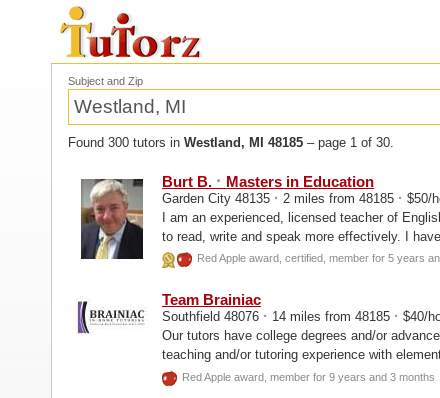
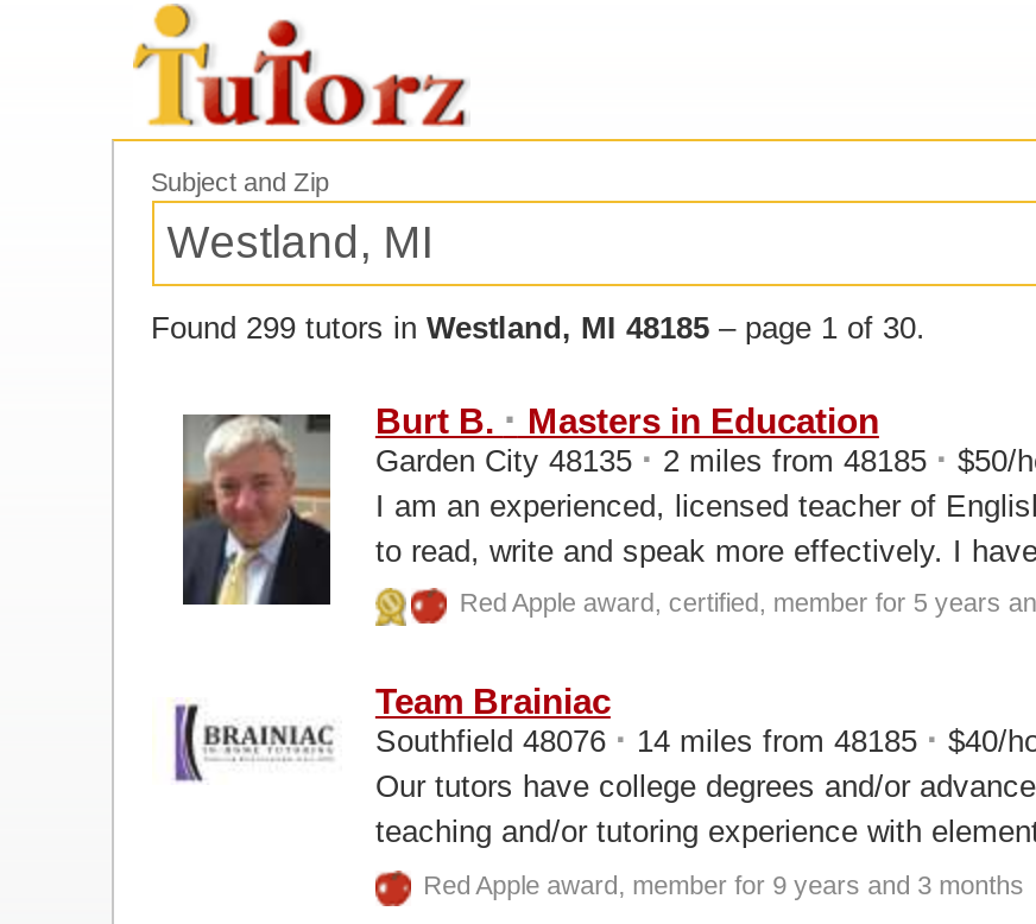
[67,135,393,150] Found 300 tutors in Westland, MI 48185 – page 1 of 30. -> [151,310,926,346] Found 299 tutors in Westland, MI 48185 – page 1 of 30.

